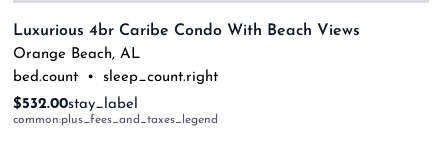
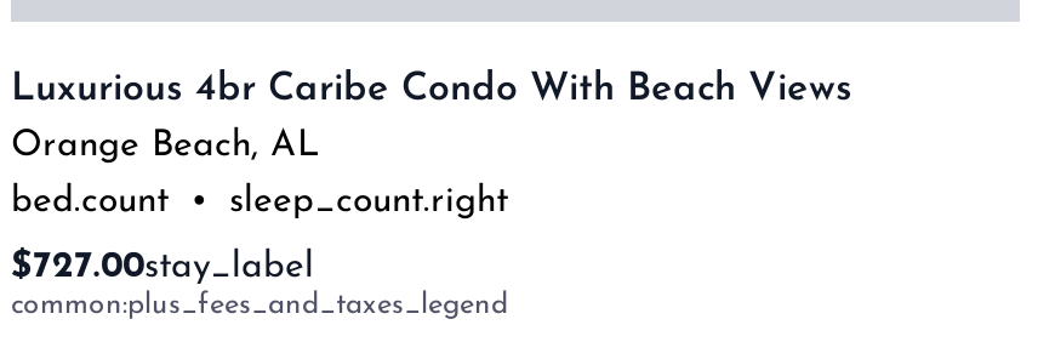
[13,97,138,112] $532.00stay_label -> [11,250,314,286] $727.00stay_label

